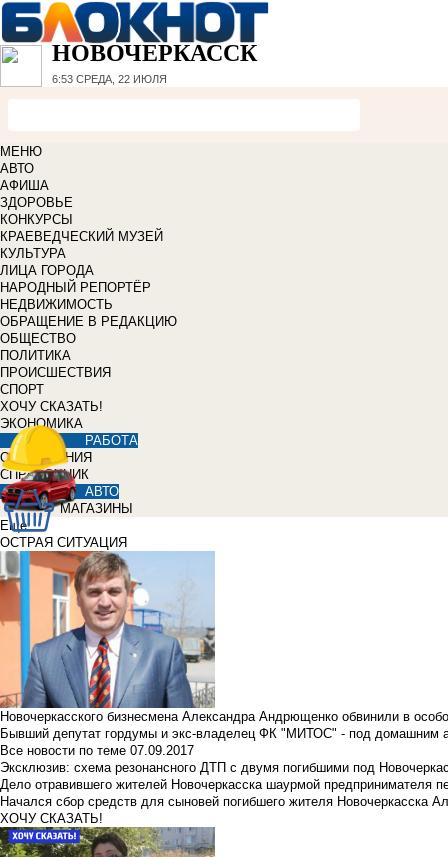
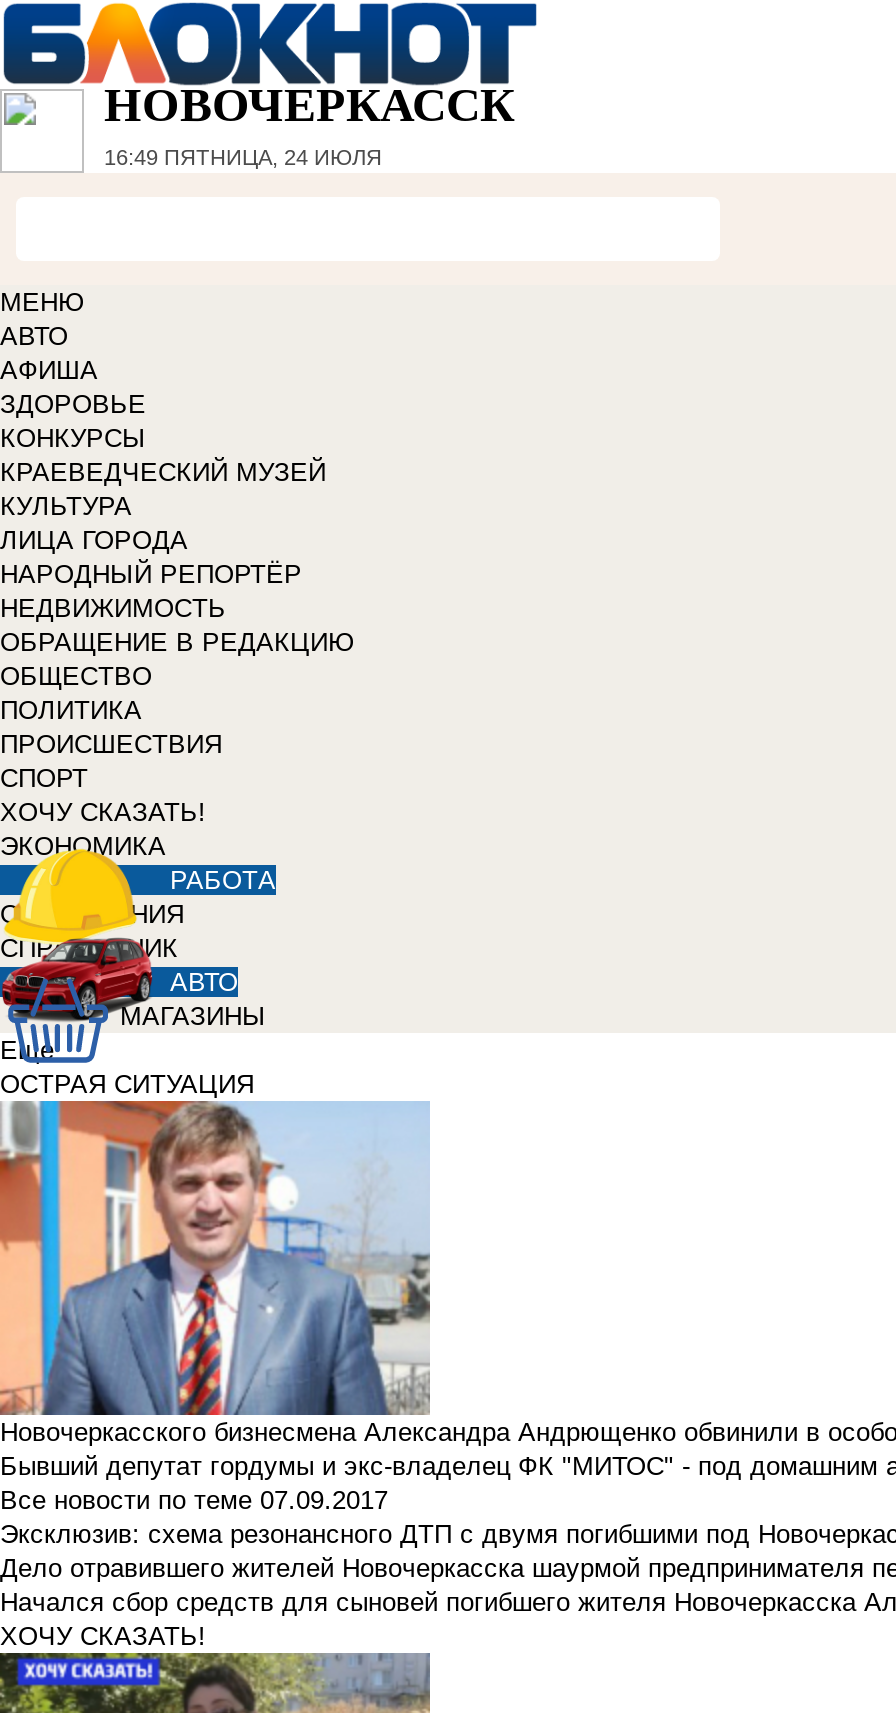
[52,73,167,85] 6:53 СРЕДА, 22 ИЮЛЯ -> [104,146,382,170] 16:49 ПЯТНИЦА, 24 ИЮЛЯ

